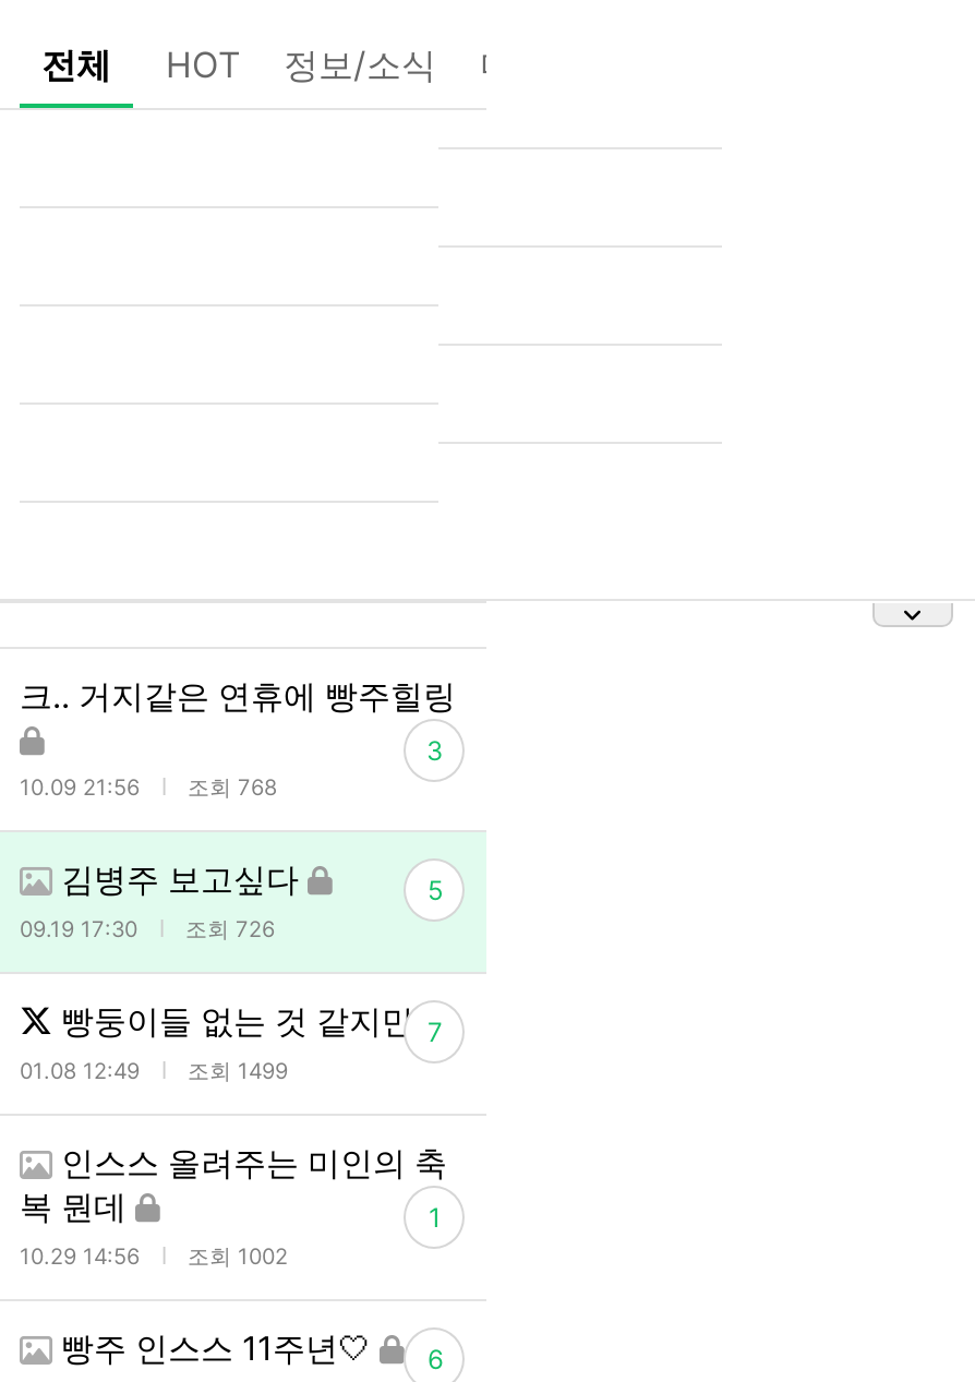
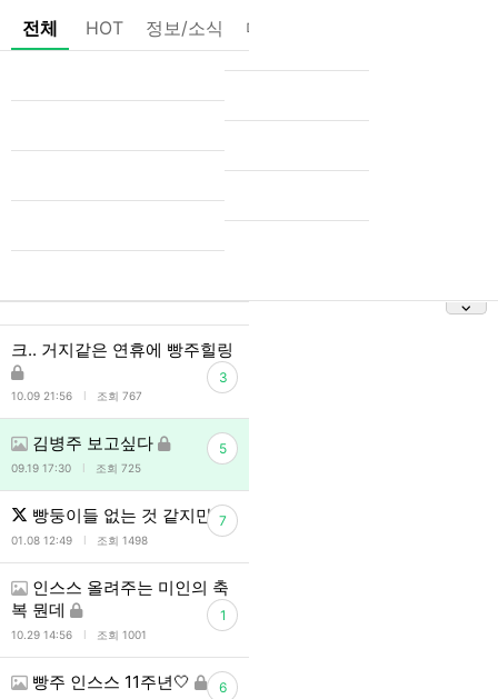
[20,773,277,800] 10.09 21:56 조회 768 -> [11,389,142,402] 10.09 21:56 조회 767
[20,915,275,941] 09.19 17:30 조회 726 -> [11,461,141,475] 09.19 17:30 조회 725
[20,1057,288,1083] 01.08 12:49 조회 1499 -> [11,533,148,547] 01.08 12:49 조회 1498
[20,1242,288,1269] 10.29 14:56 조회 1002 -> [11,628,147,641] 10.29 14:56 조회 1001

